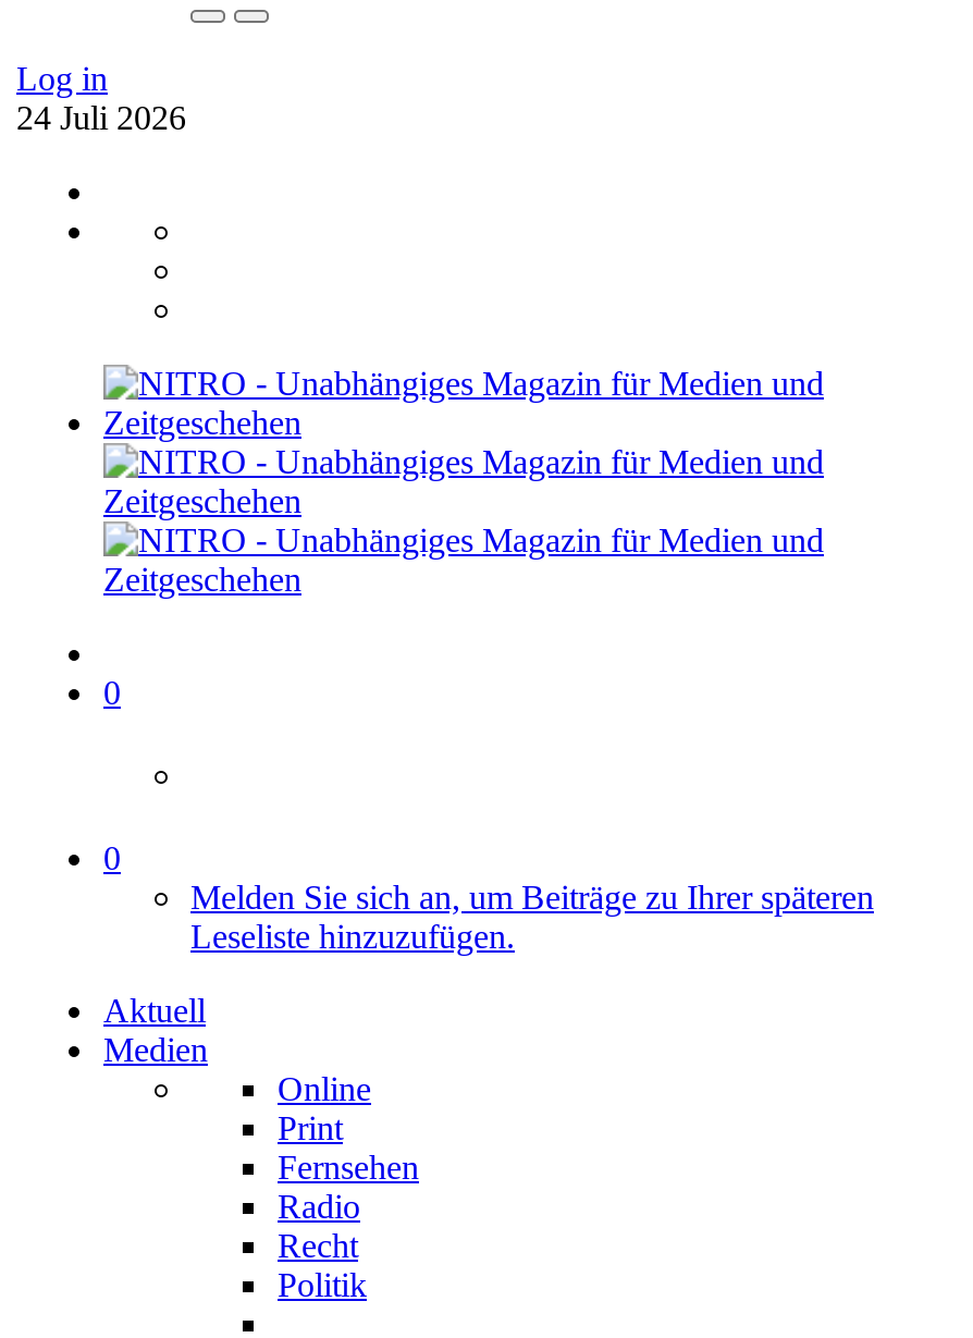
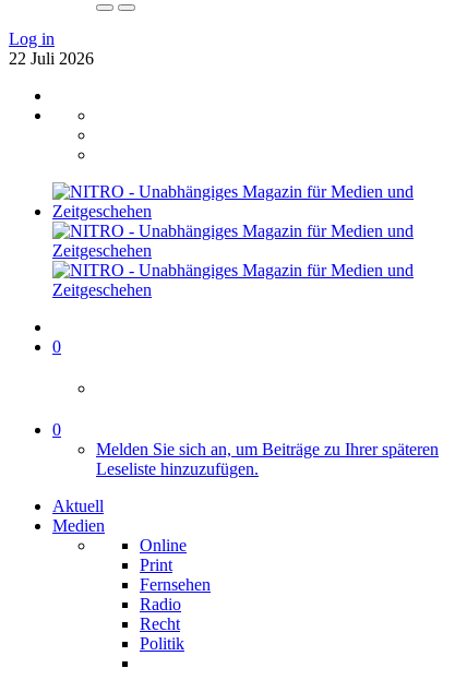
[16,100,186,137] 24 Juli 2026 -> [9,49,94,68] 22 Juli 2026

